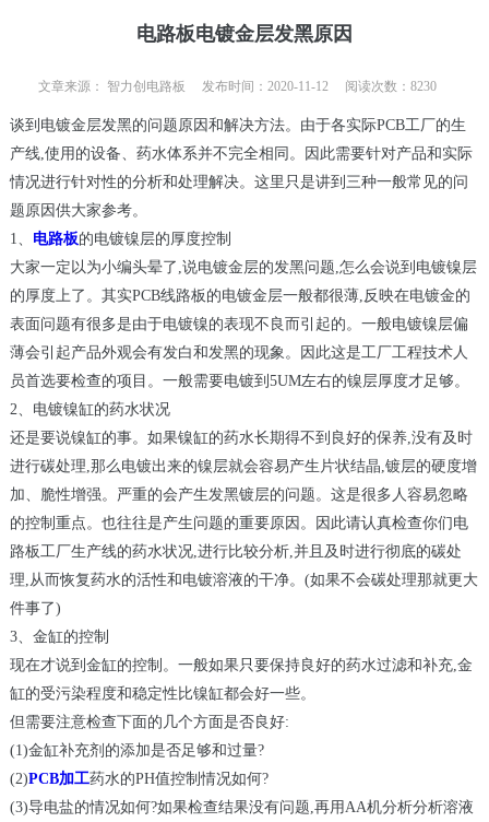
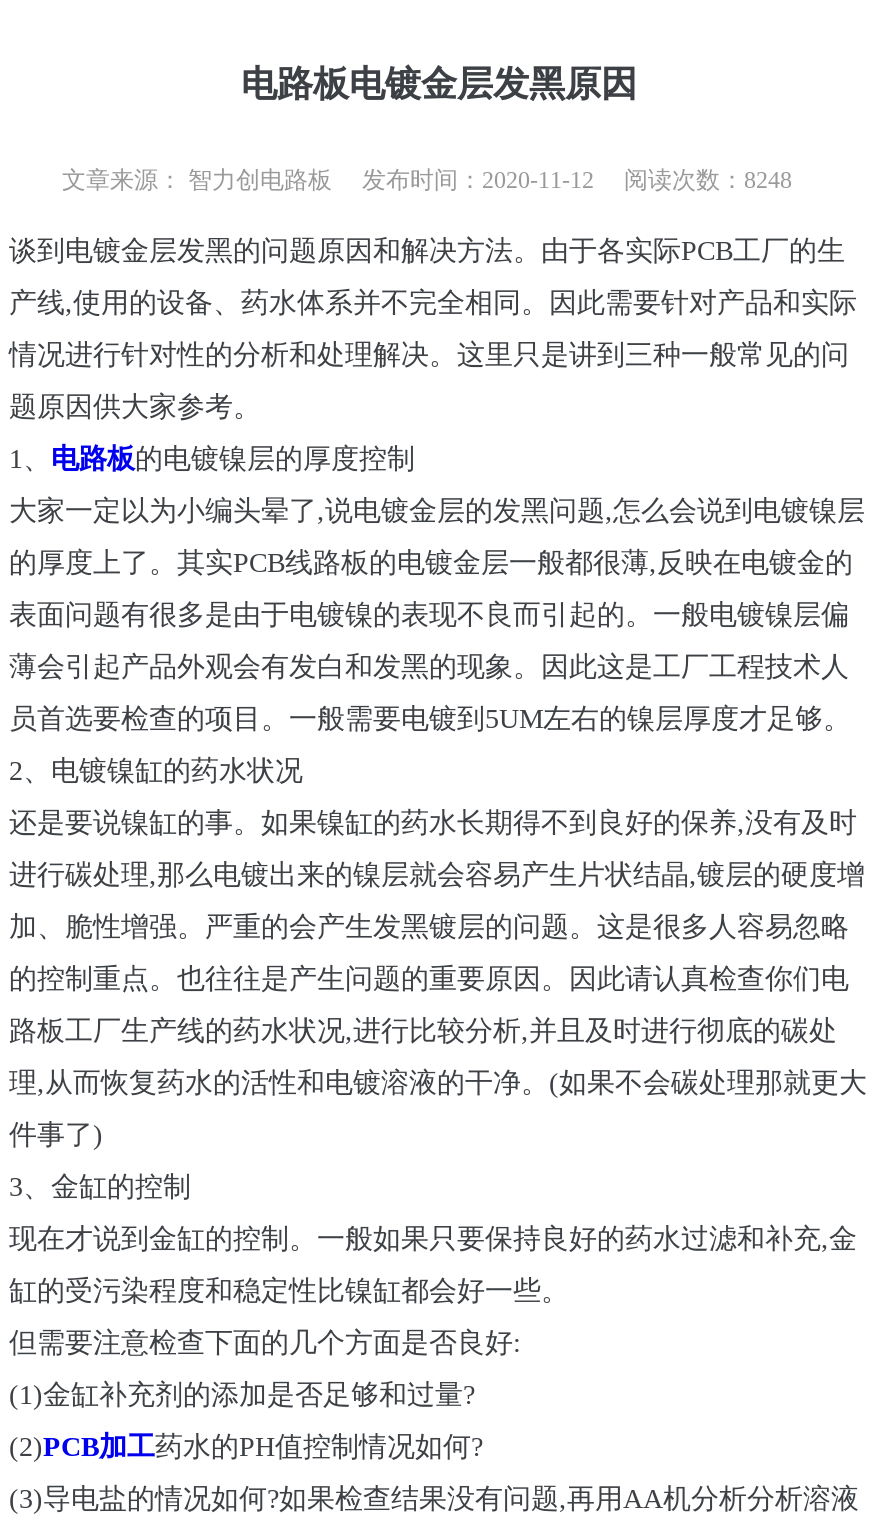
[39,79,450,94] 文章来源： 智力创电路板 发布时间：2020-11-12 阅读次数：8230 -> [62,166,816,194] 文章来源： 智力创电路板 发布时间：2020-11-12 阅读次数：8248

